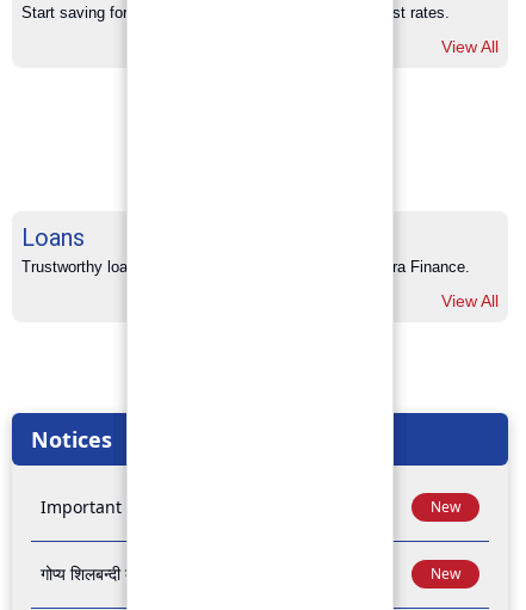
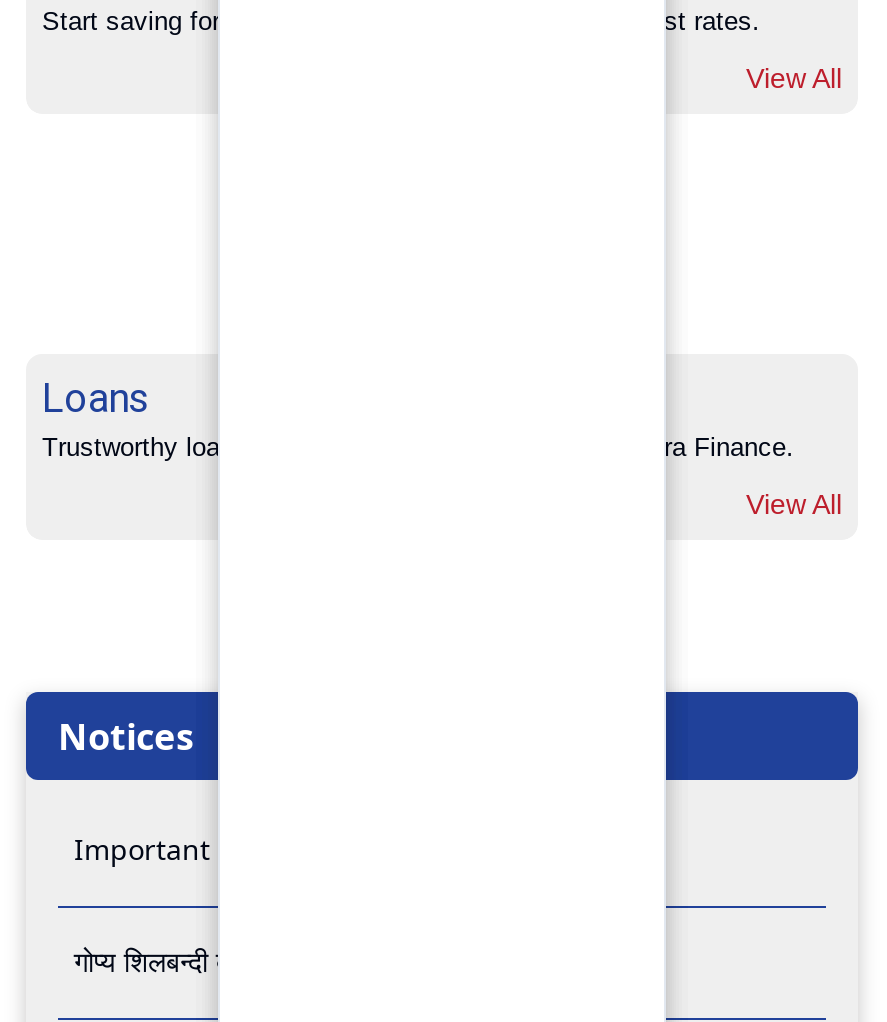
[431,497,460,517] New -> none
[431,564,460,584] New -> none

